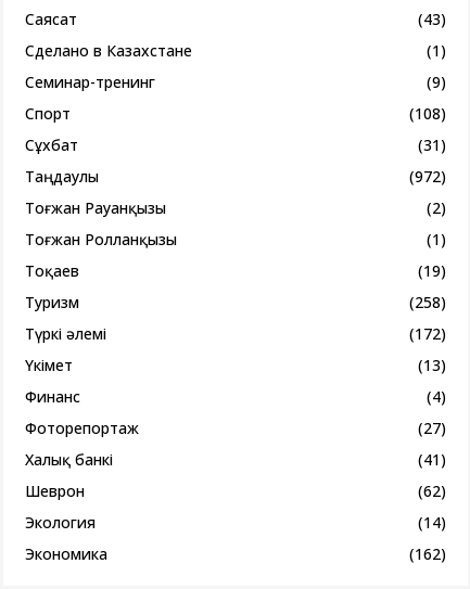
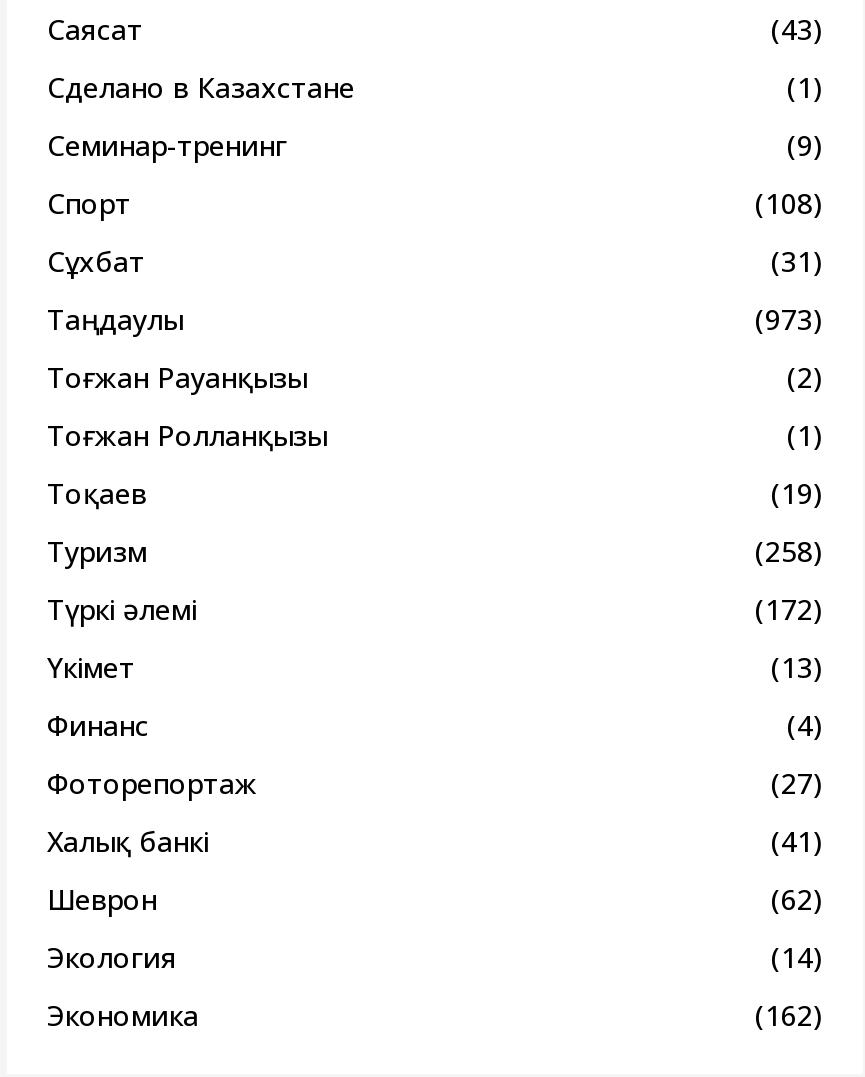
[409,165,446,186] (972) -> [755,299,823,337] (973)

